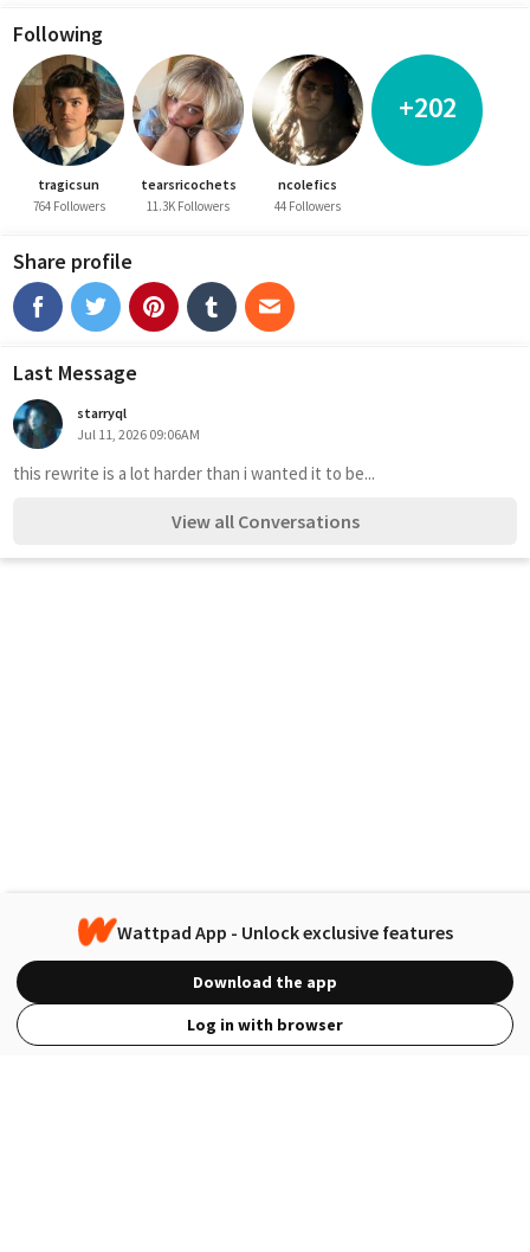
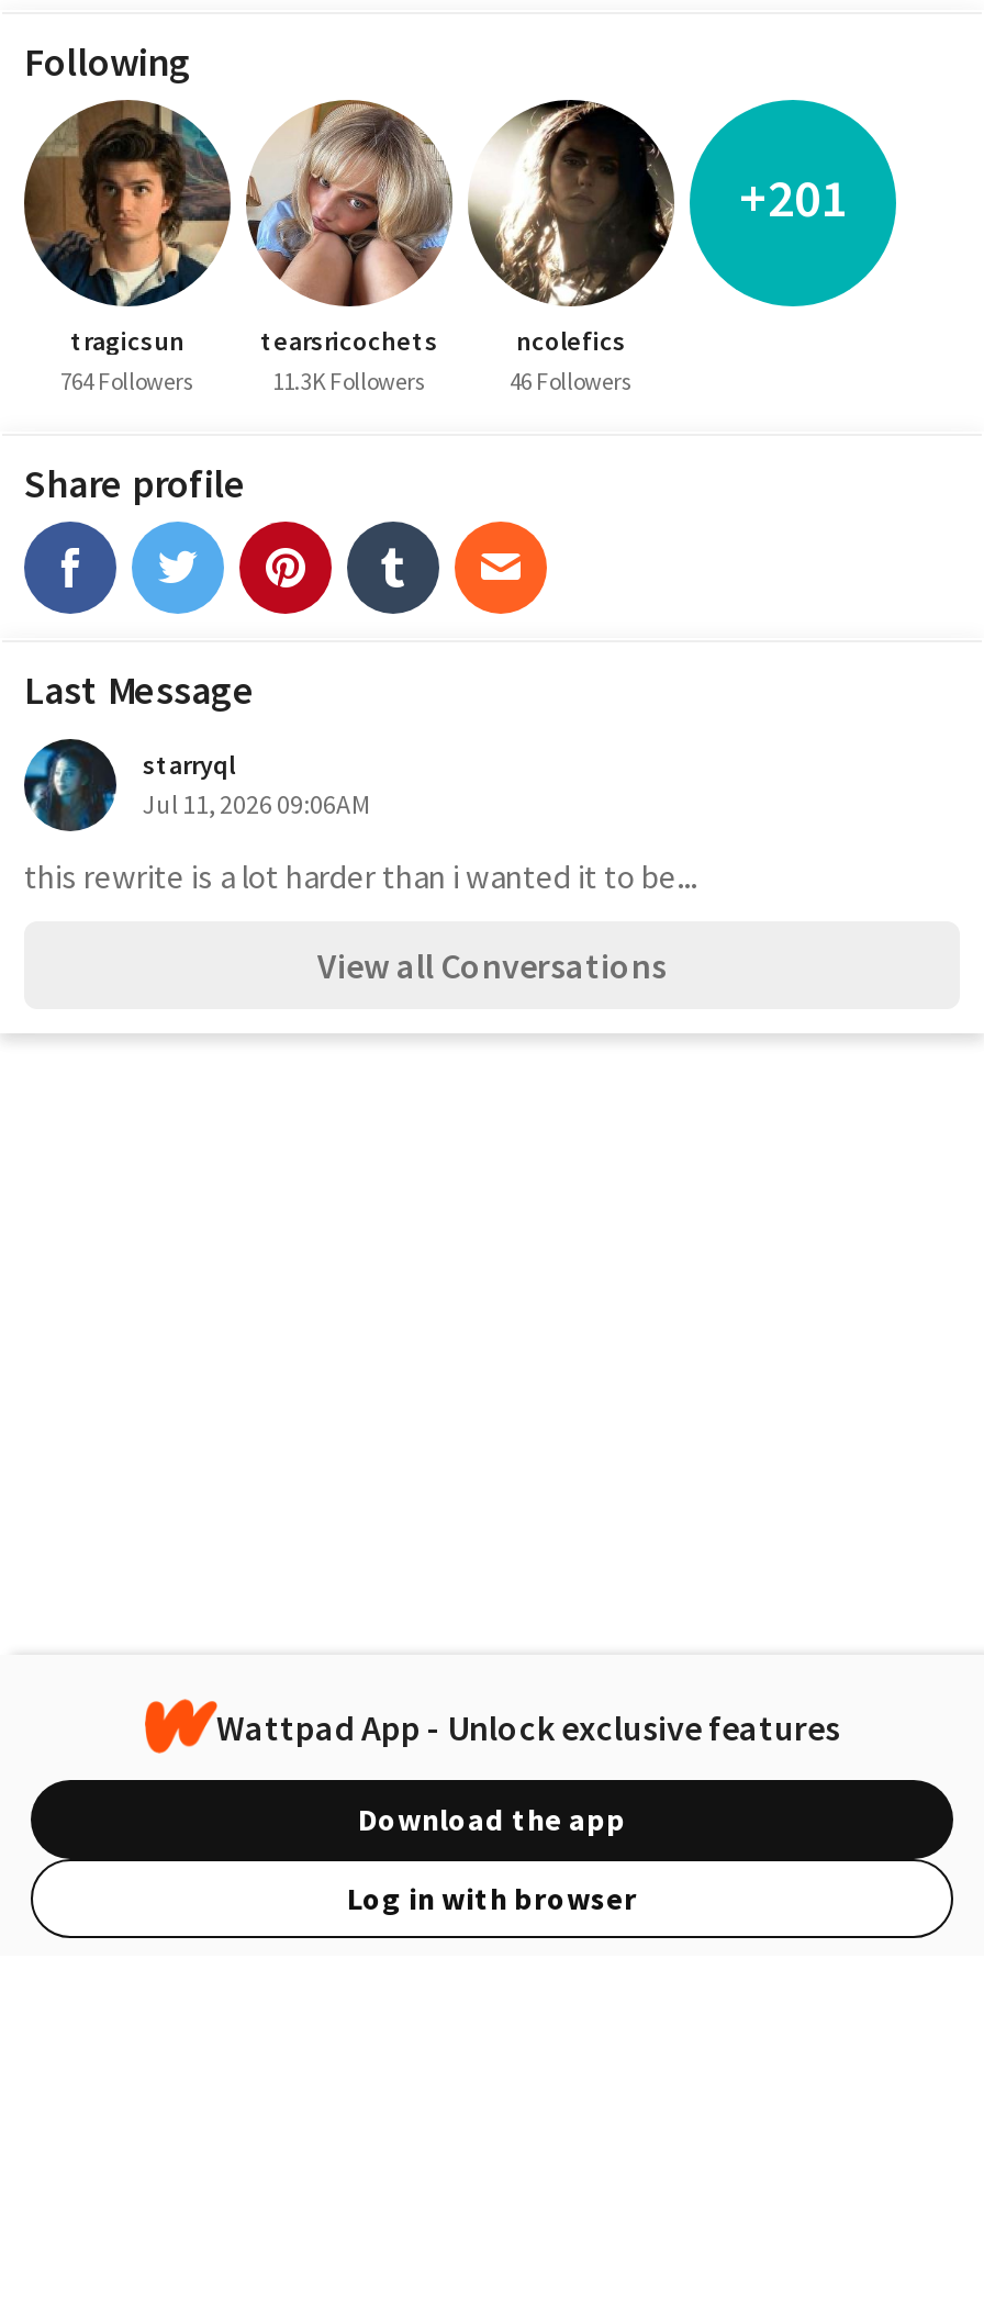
[398,89,456,126] +202 -> [739,164,847,232] +201
[274,198,341,214] 44 Followers -> [510,366,633,396] 46 Followers

